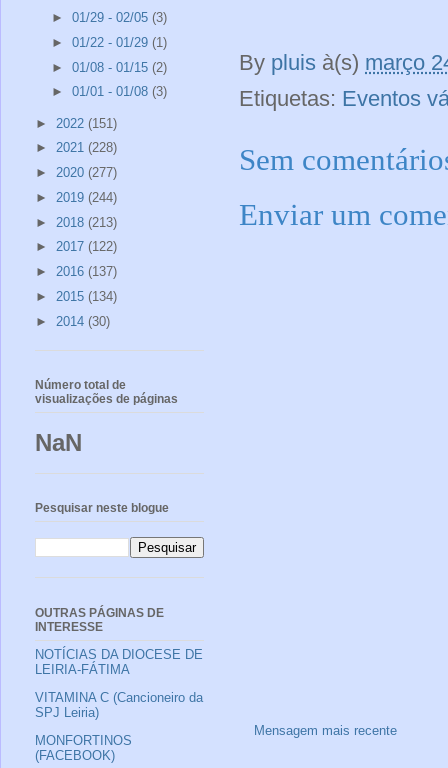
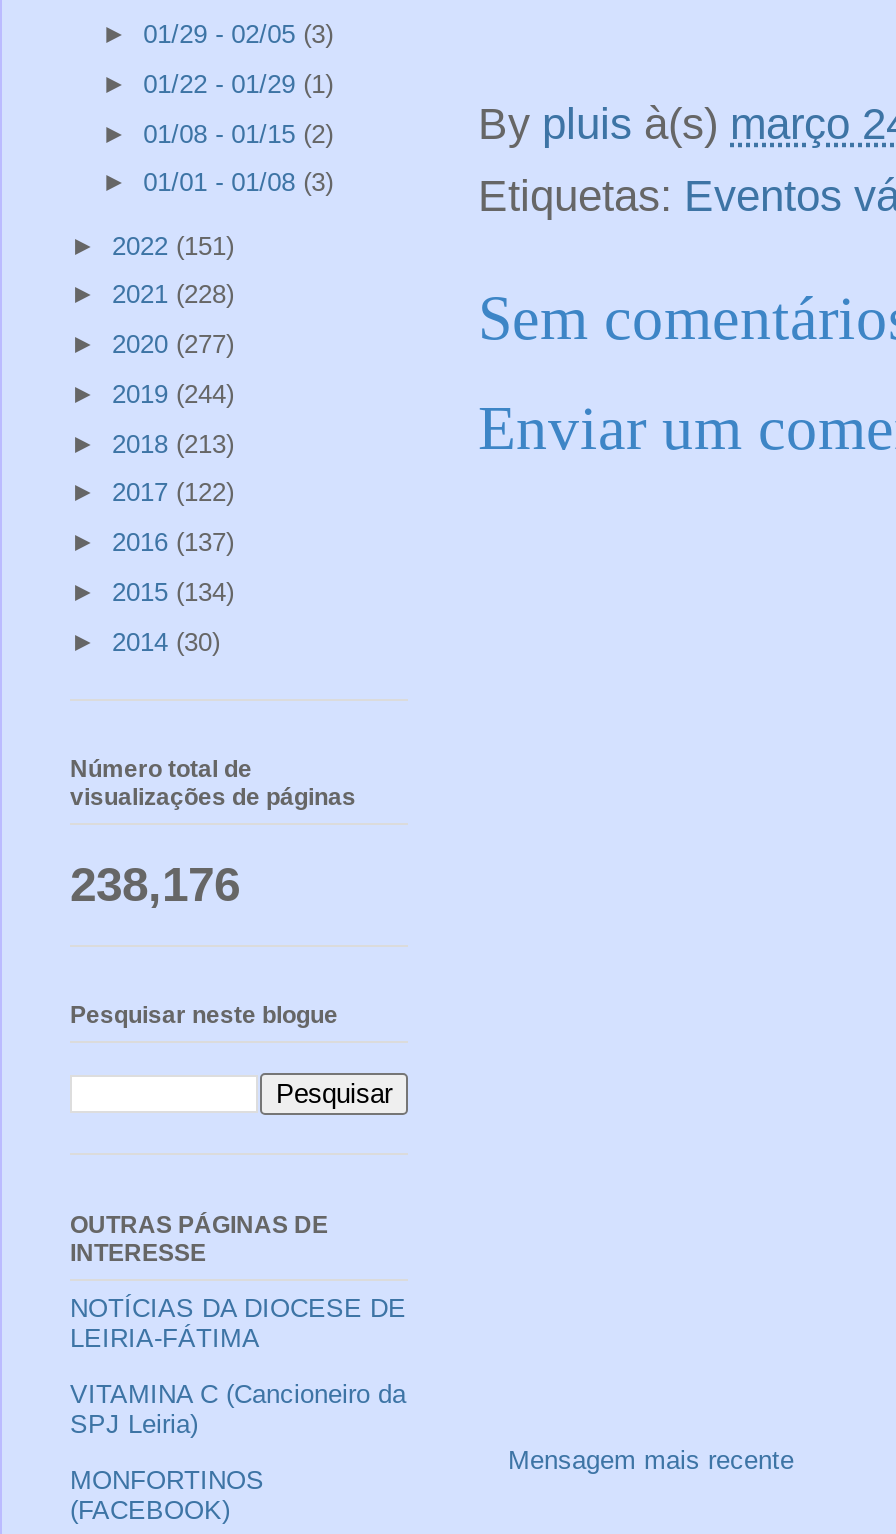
[35,429,82,456] NaN -> [70,857,240,911] 238,176

